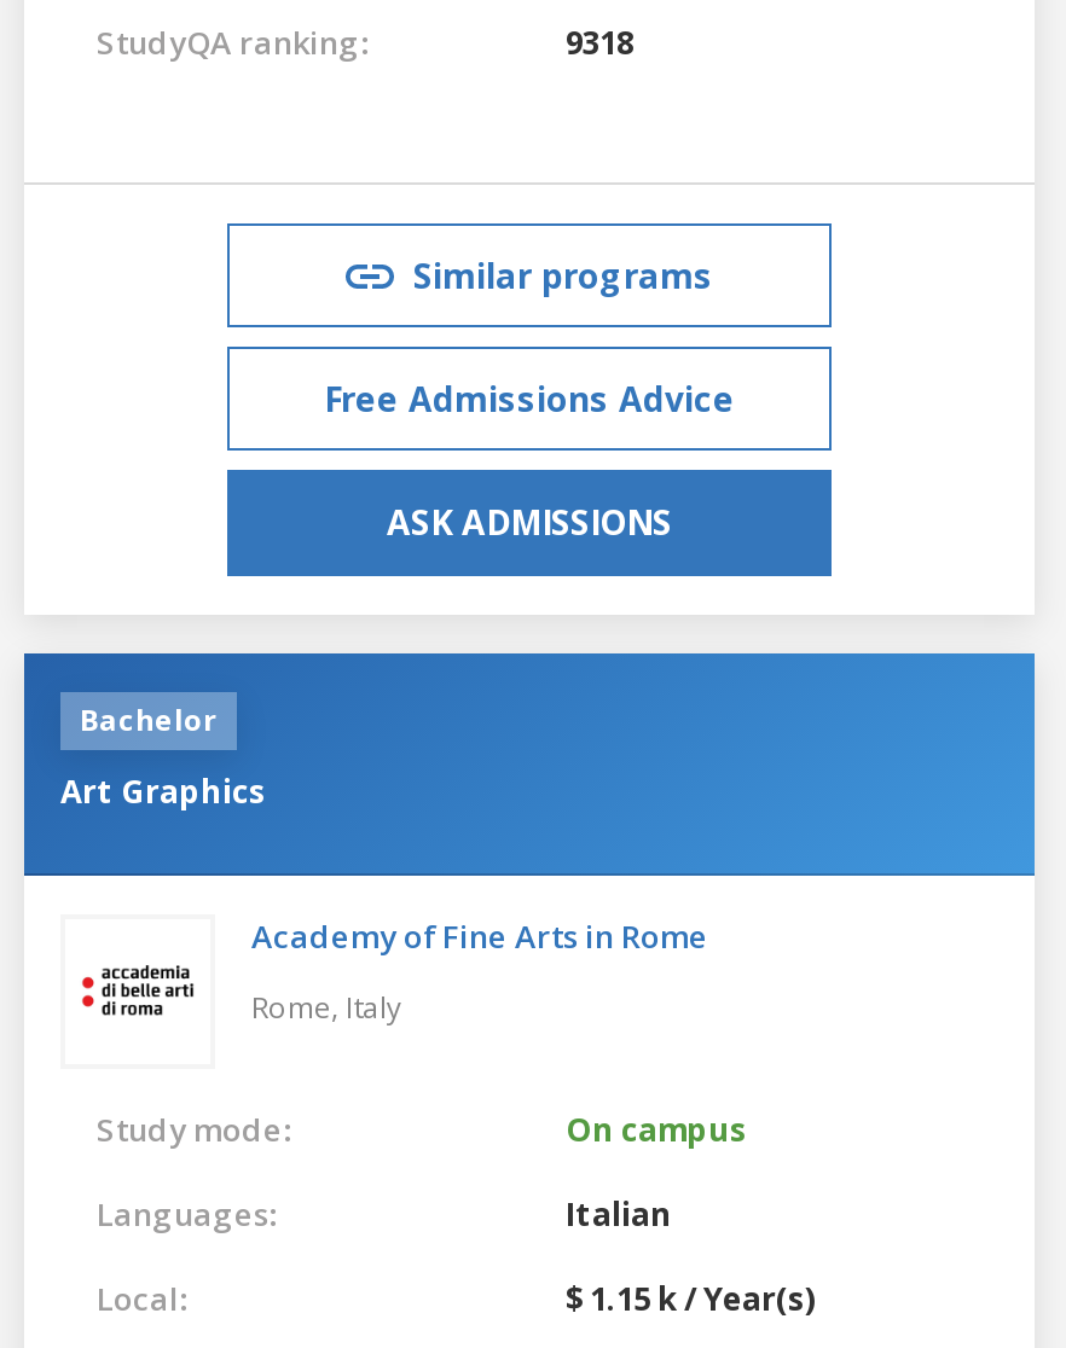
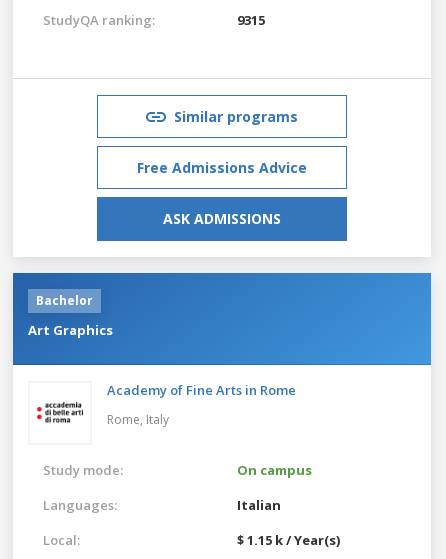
[566,20,633,64] 9318 -> [237,11,265,29] 9315

